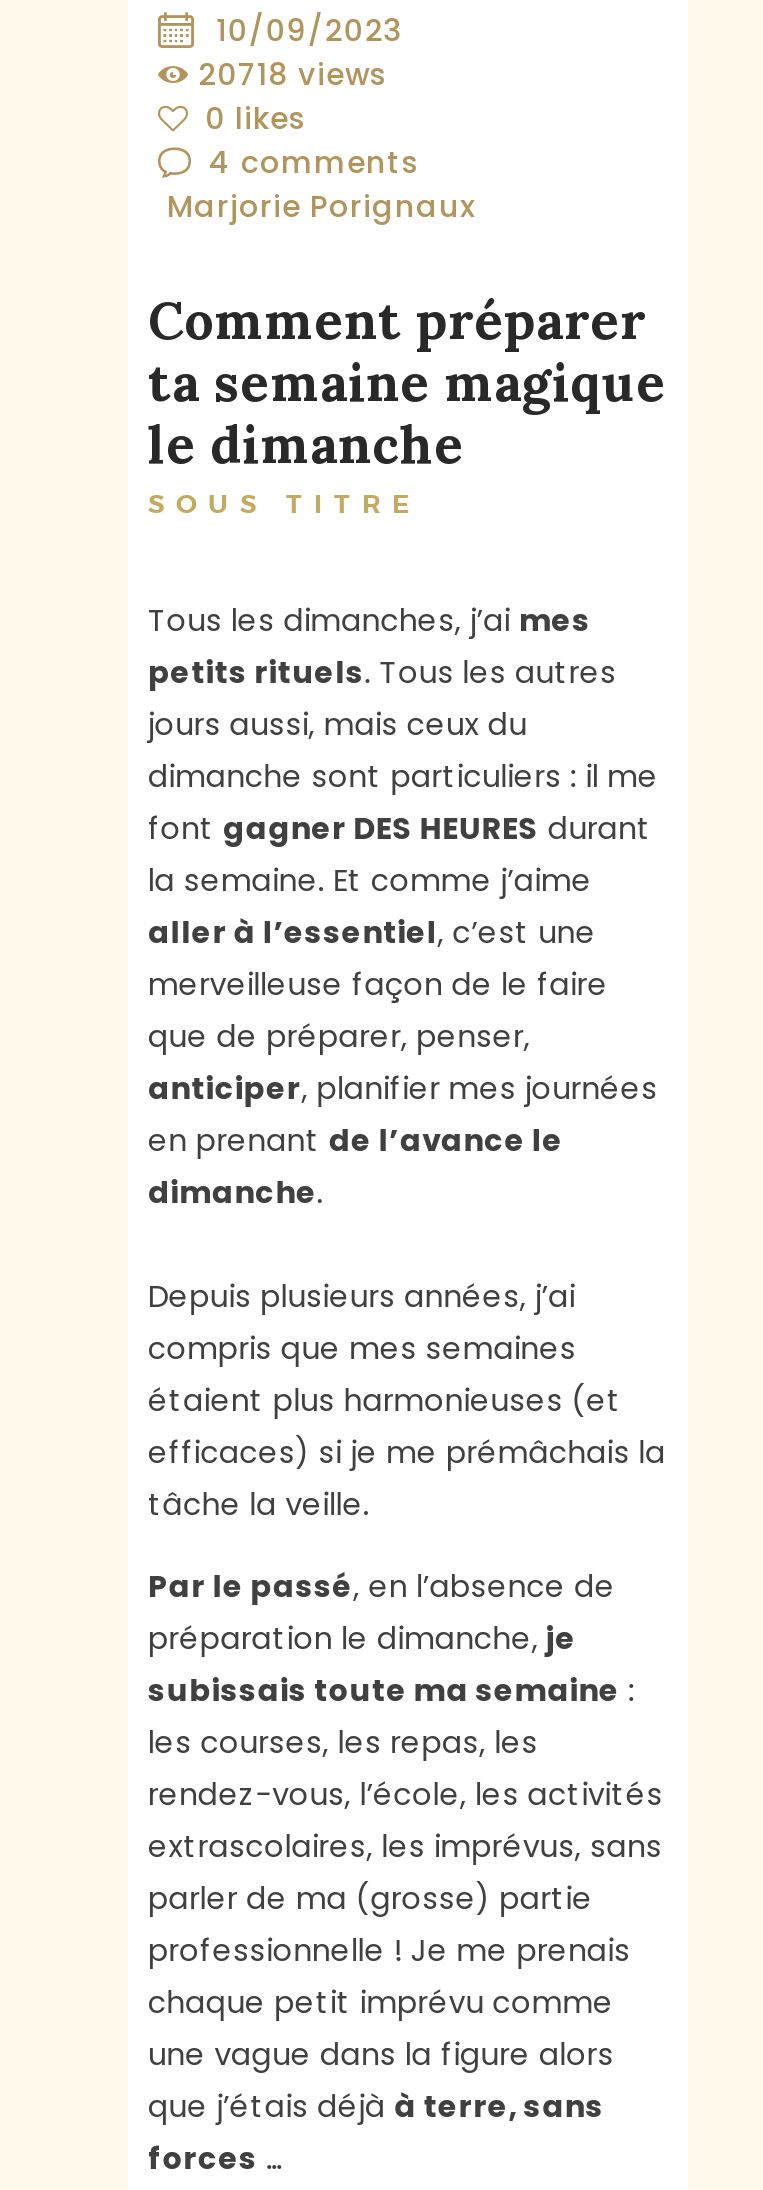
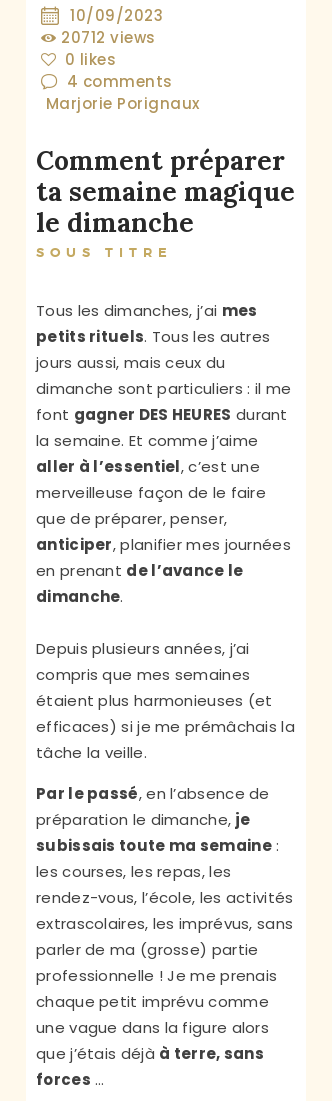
[198,53,389,95] 20718 views -> [61,27,155,48] 20712 views

